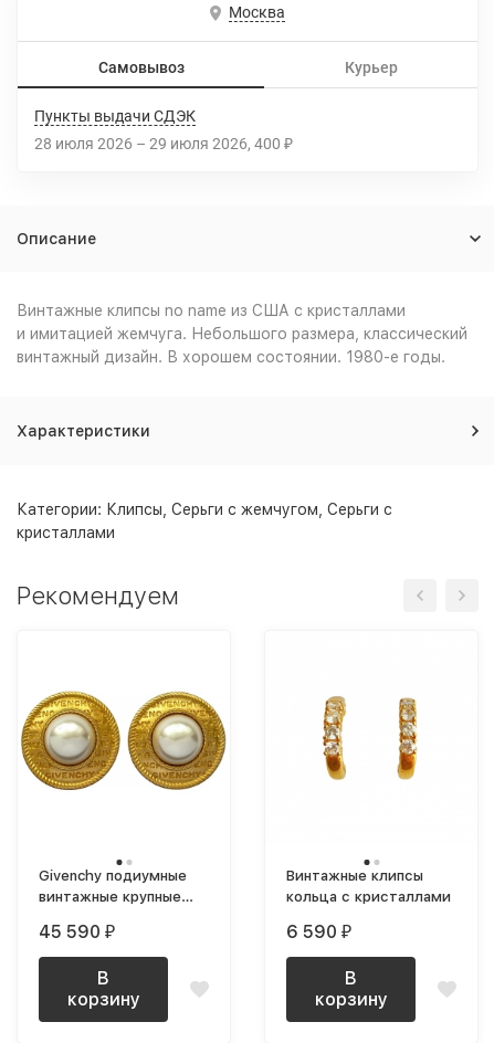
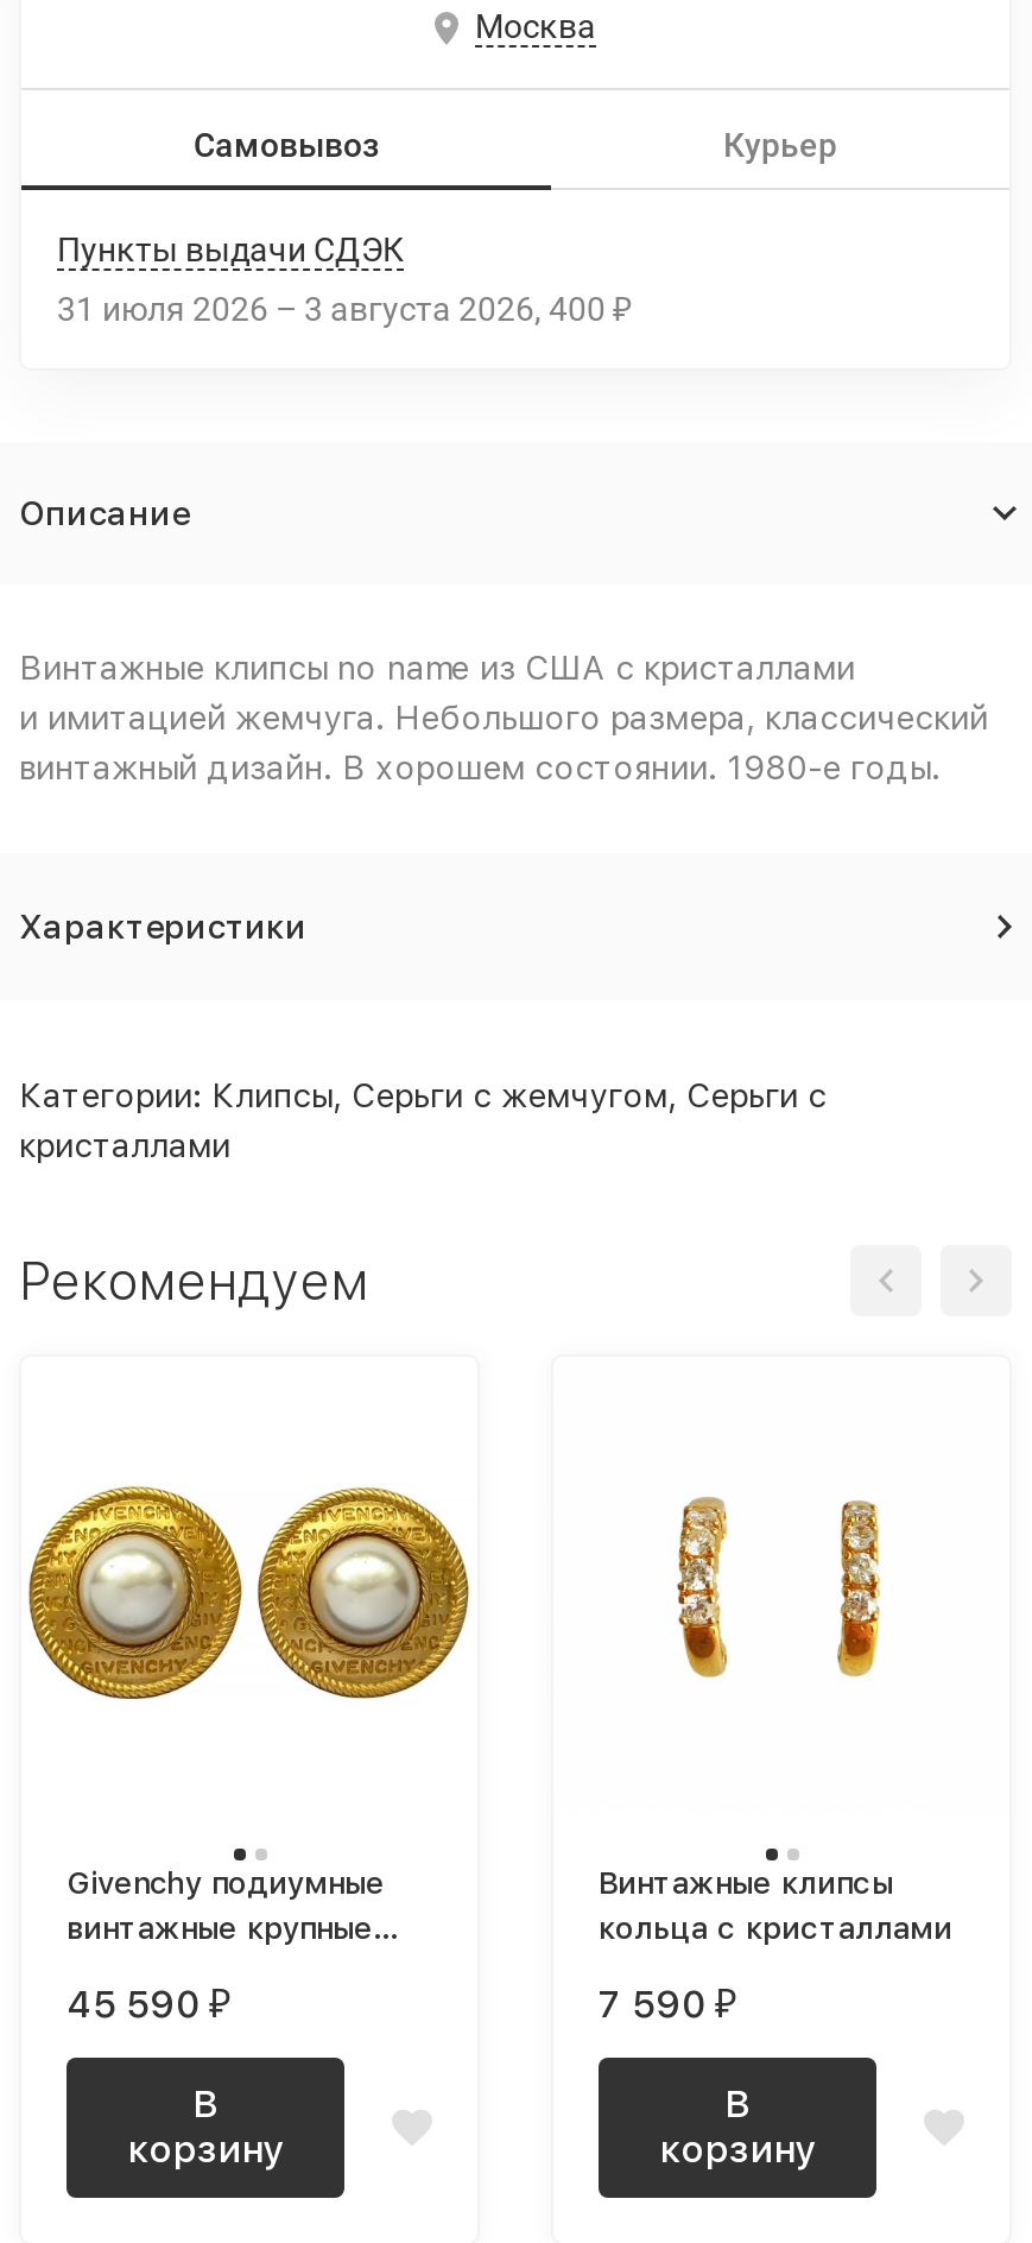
[34,135,293,152] 28 июля 2026 – 29 июля 2026 400 ₽ -> [57,290,632,328] 31 июля 2026 – 3 августа 2026 400 ₽
[286,921,351,942] 6 590 ₽ -> [599,1982,736,2027] 7 590 ₽

